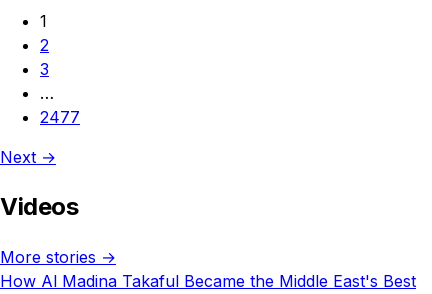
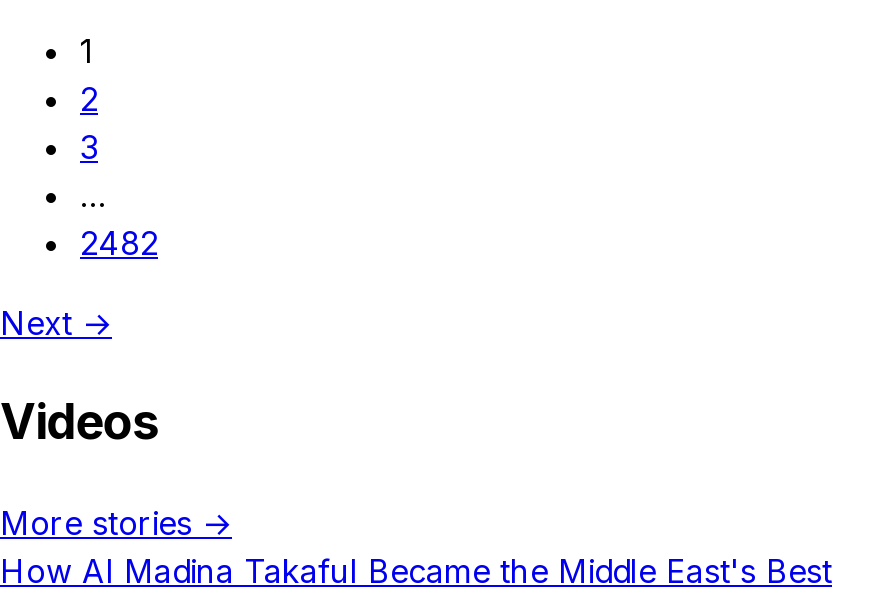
[40,107,80,127] 2477 -> [80,223,158,263] 2482

